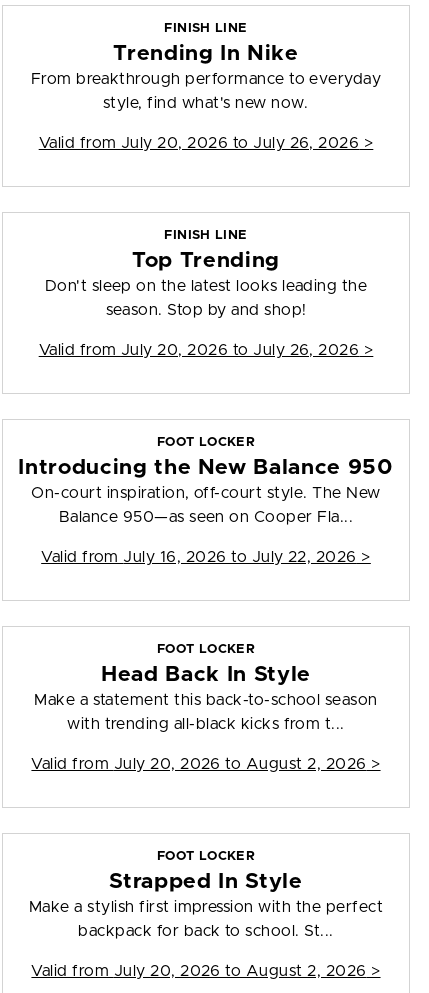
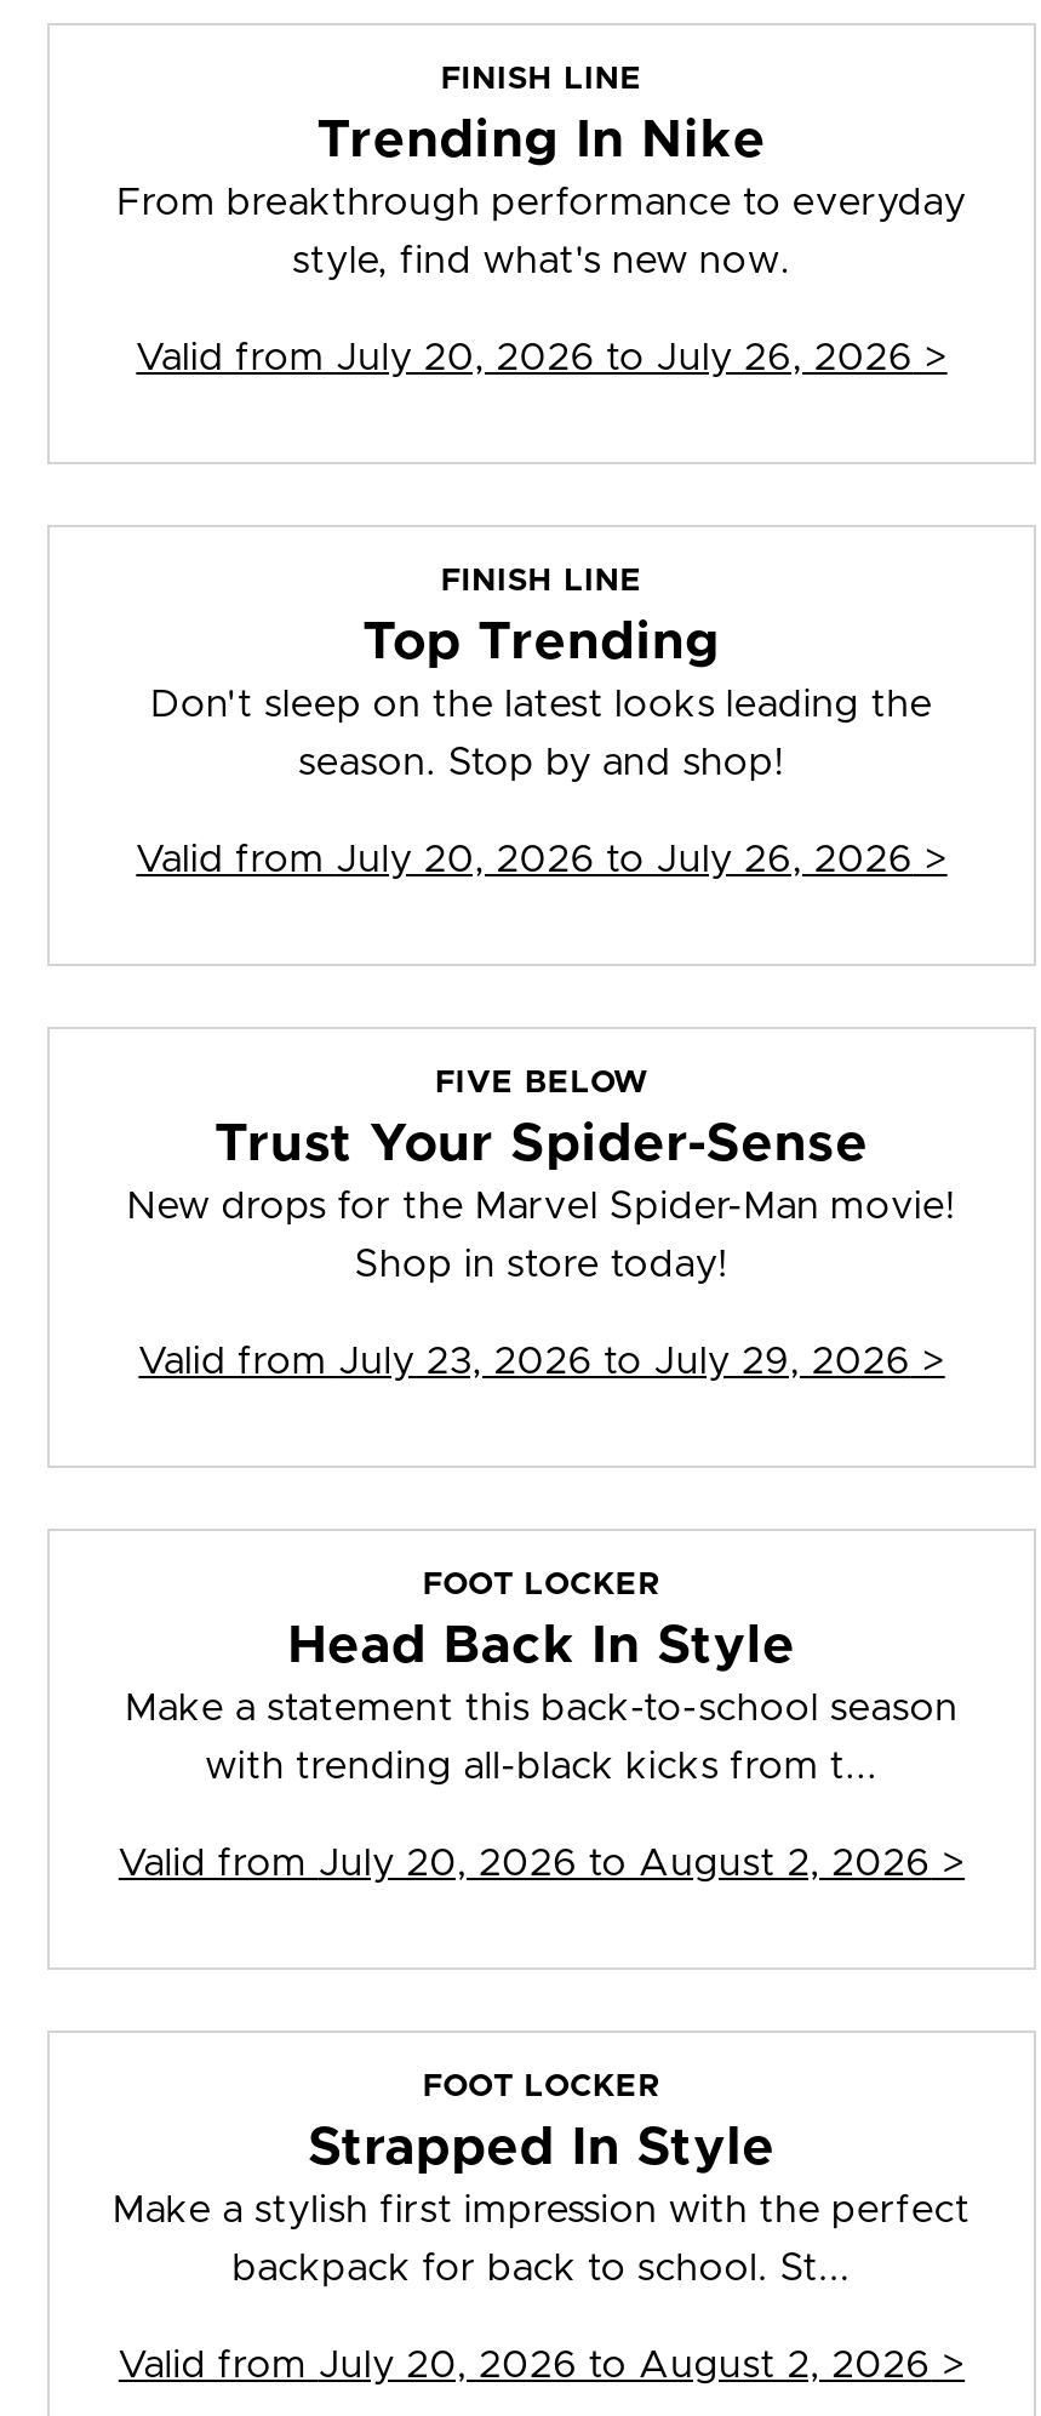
[18,436,394,501] FOOT LOCKER | Introducing the New Balance 950 | On-court inspiration, off-court style. The New -> [127,1068,956,1226] FIVE BELOW | Trust Your Spider-Sense | New drops for the Marvel Spider-Man movie!
[59,509,353,525] Balance 950—as seen on Cooper Fla... -> [354,1245,729,1284] Shop in store today!
[41,549,371,565] Valid from July 16, 2026 to July 22, 2026 > -> [139,1342,945,1381] Valid from July 23, 2026 to July 29, 2026 >

